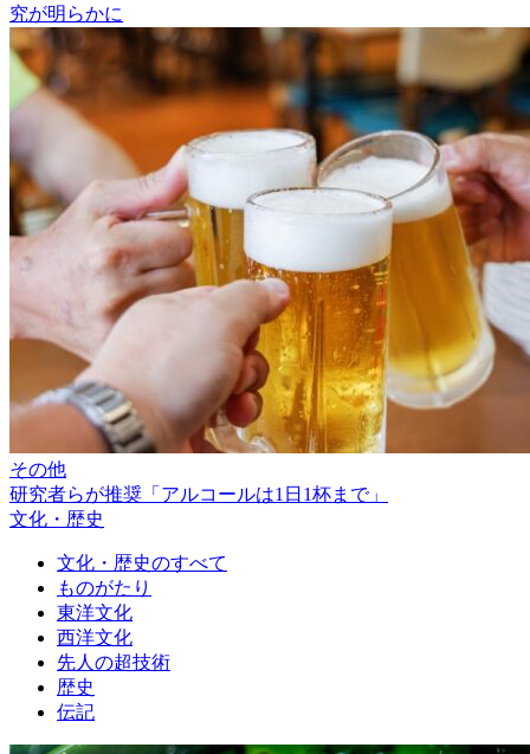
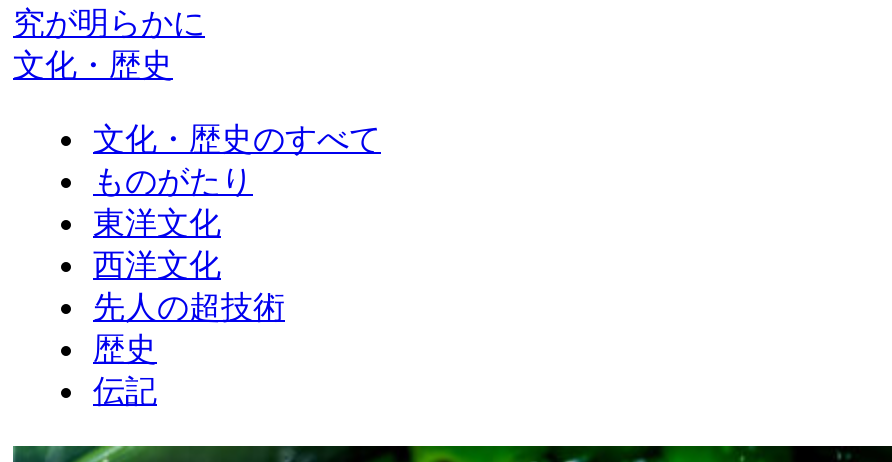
[8,26,526,504] [image] | その他 | 研究者らが推奨「アルコールは1日1杯まで」 -> none

